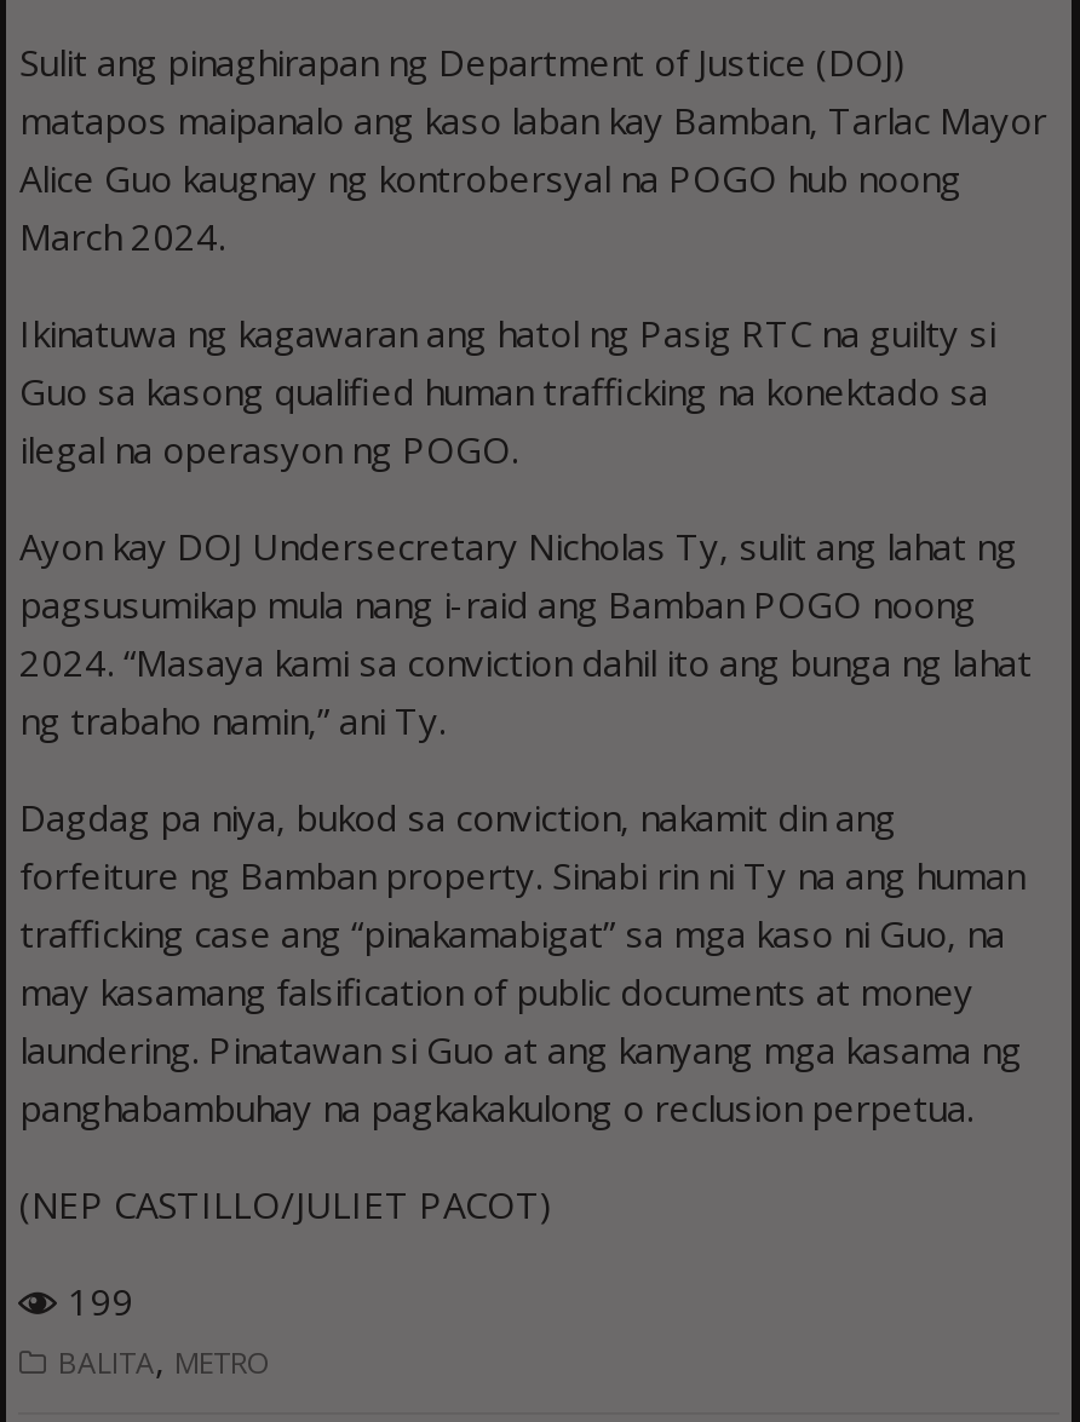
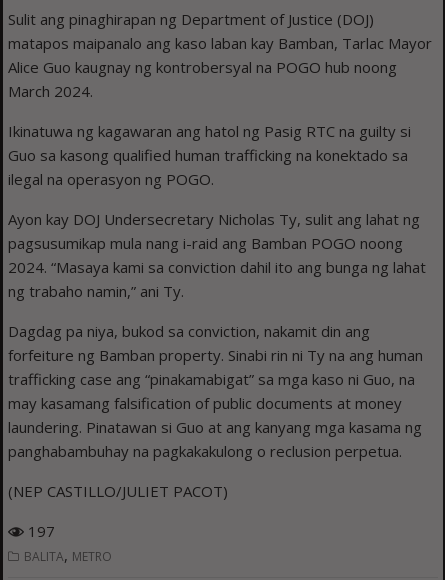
[58,1277,133,1325] 199 -> [24,521,55,541] 197

